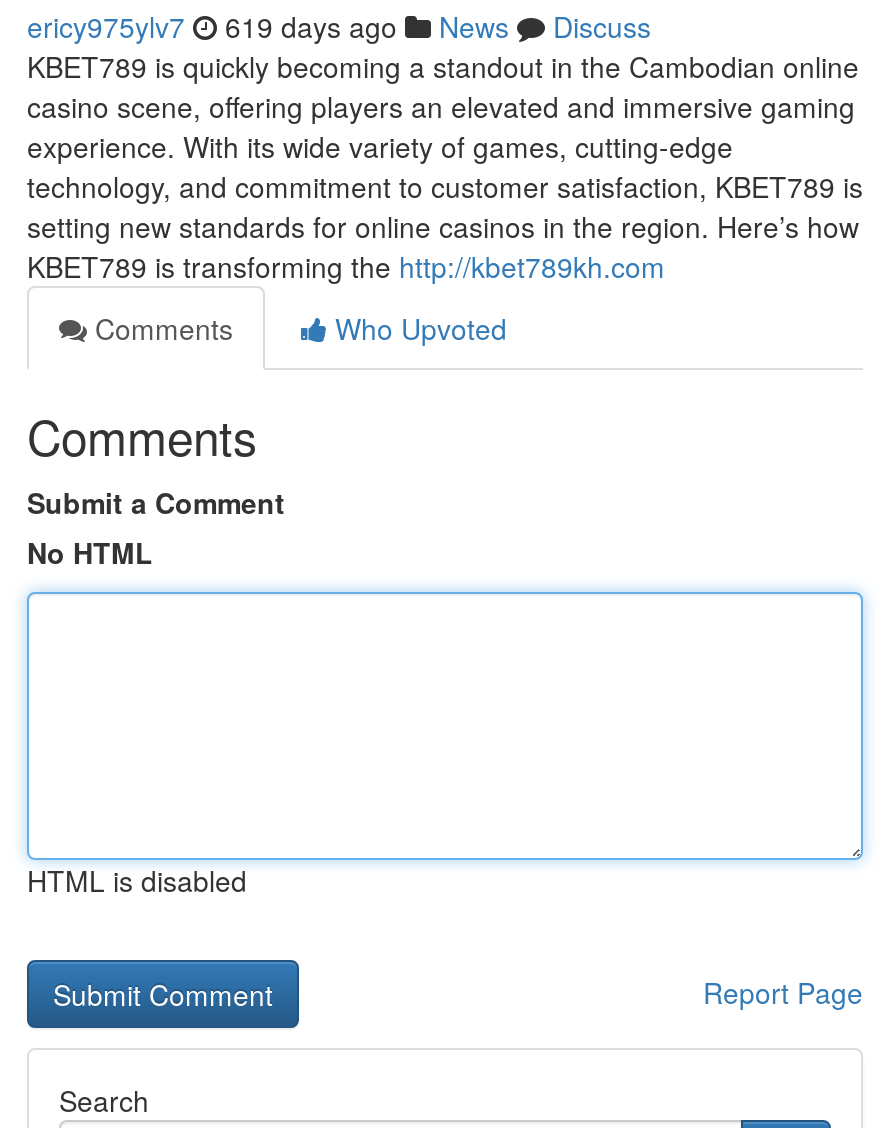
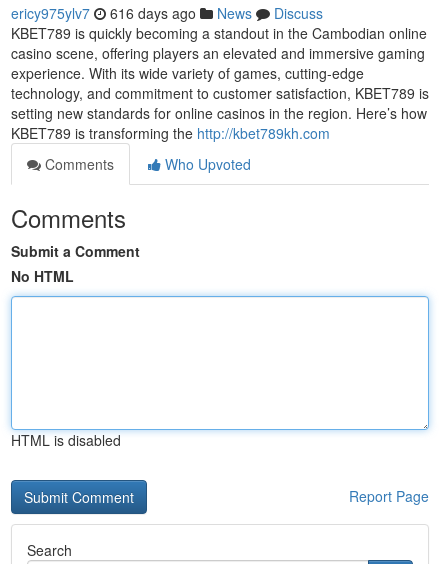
[27,6,651,46] ericy975ylv7 619 days ago News Discuss -> [11,3,323,23] ericy975ylv7 616 days ago News Discuss

